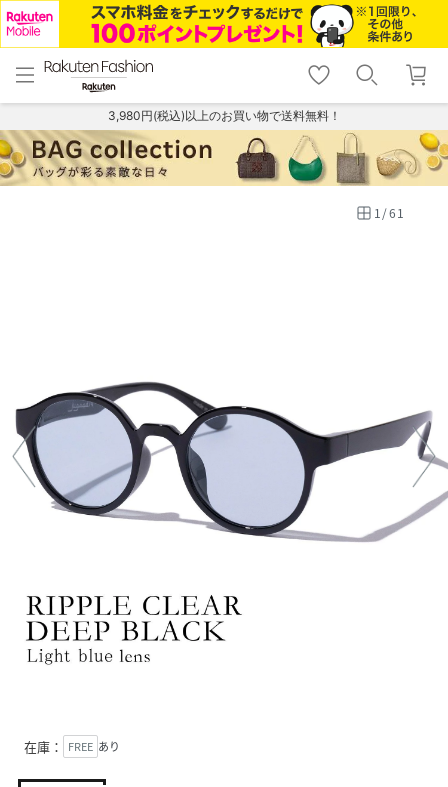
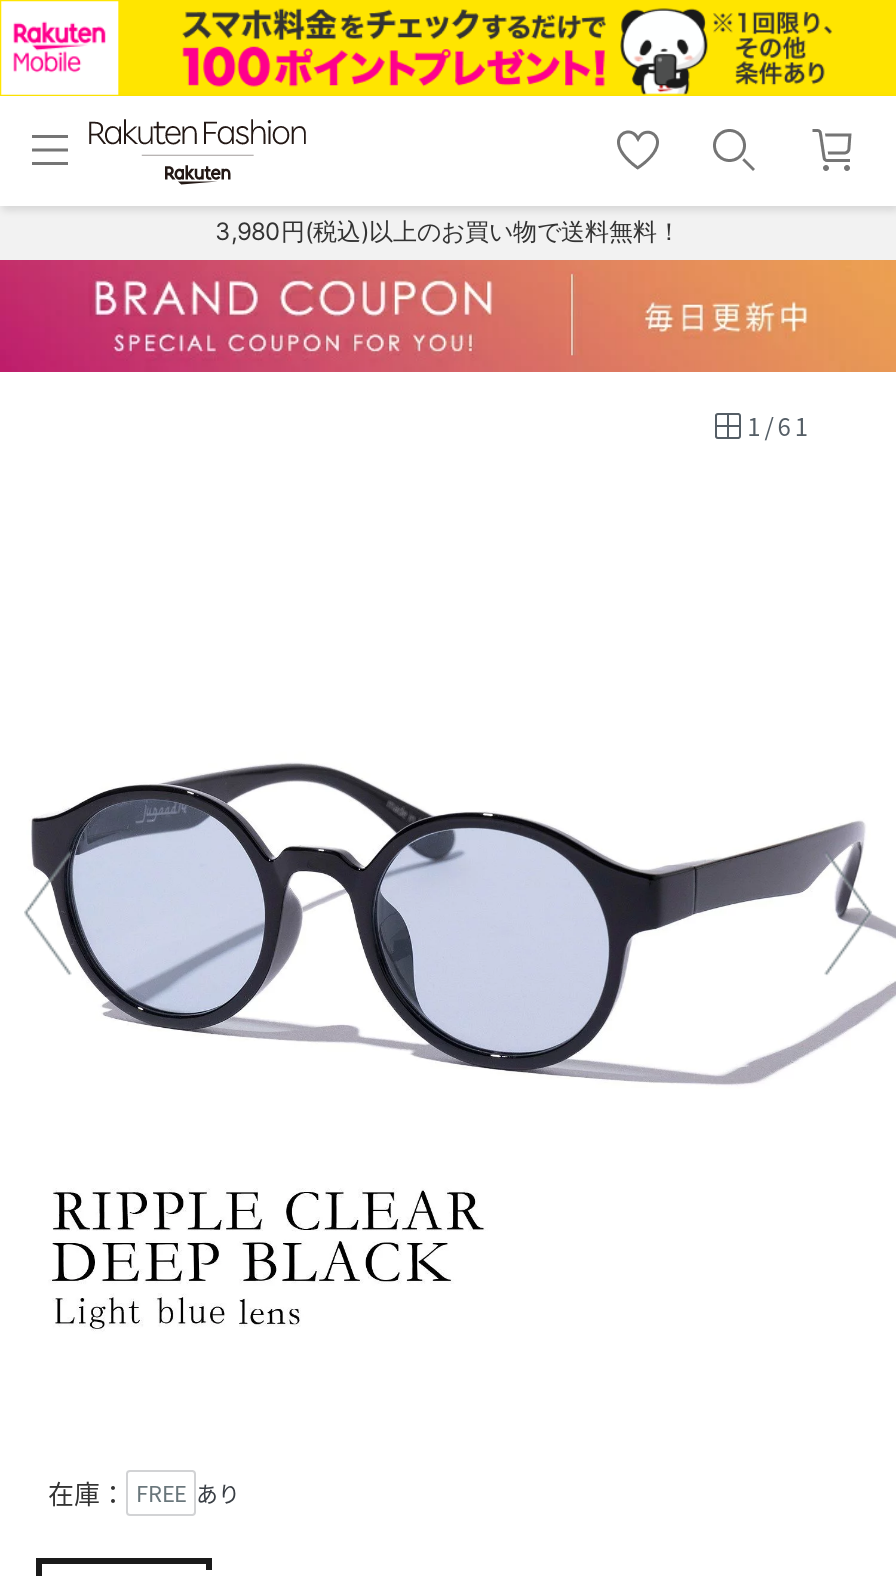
[3,130,445,186] [image] -> [6,258,890,374] [image]

